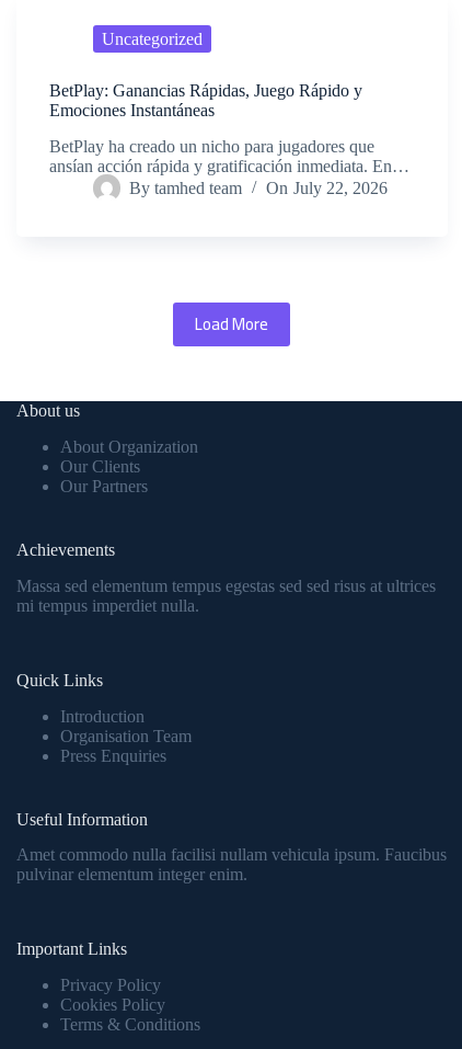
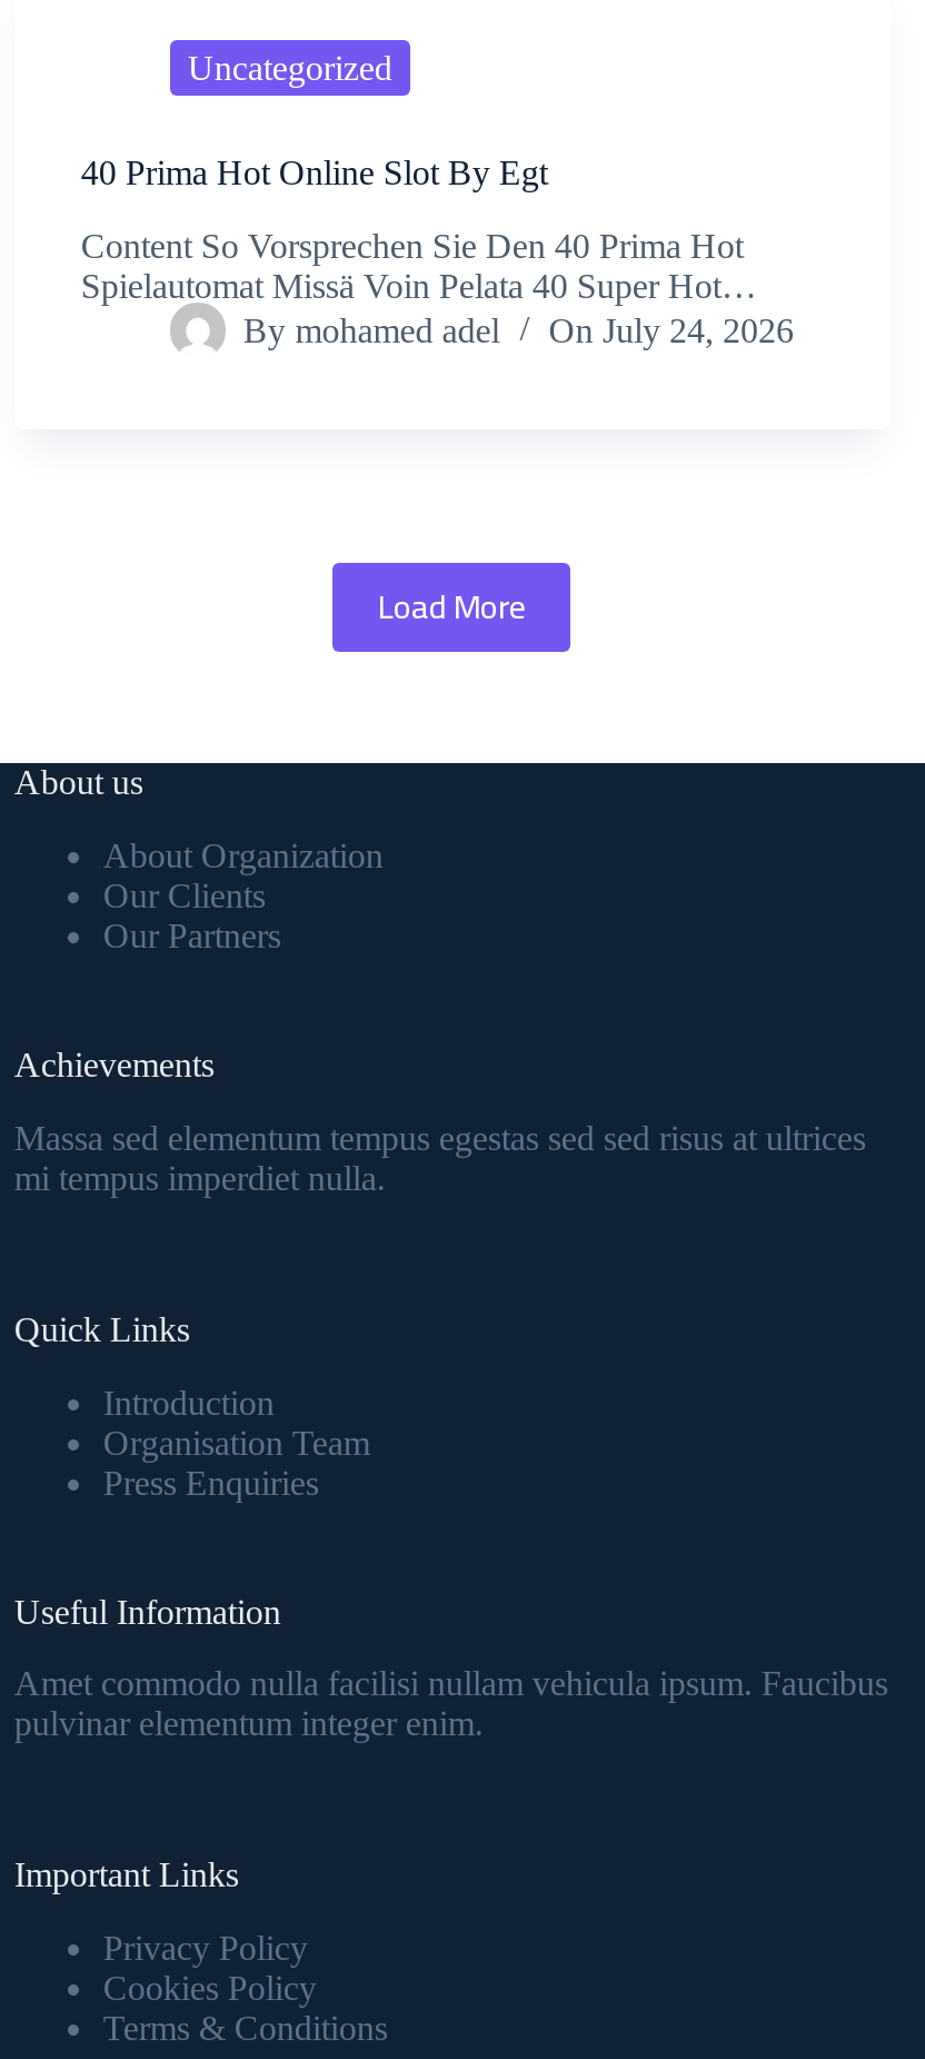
[49,81,362,120] BetPlay: Ganancias Rápidas, Juego Rápido y | Emociones Instantáneas -> [81,154,548,192] 40 Prima Hot Online Slot By Egt
[49,137,409,198] BetPlay ha creado un nicho para jugadores que | ansían acción rápida y gratificación inmediata. En… | By tamhed team | On July 22, 2026 -> [81,227,794,350] Content So Vorsprechen Sie Den 40 Prima Hot | Spielautomat Missä Voin Pelata 40 Super Hot… | By mohamed adel | On July 24, 2026

